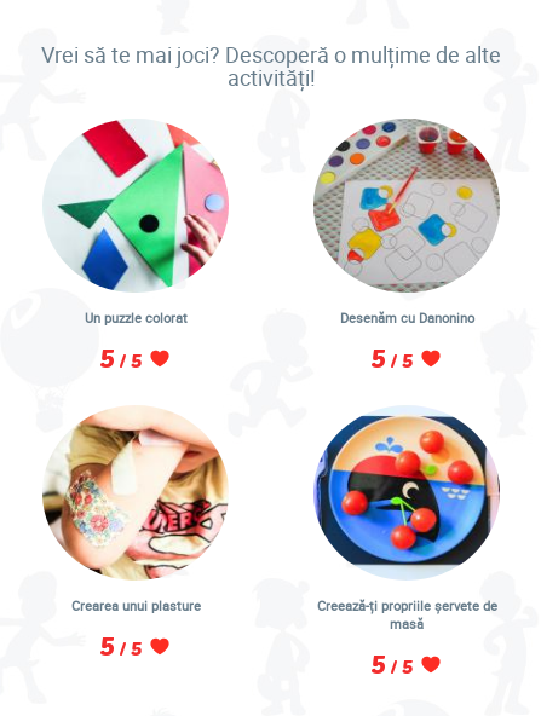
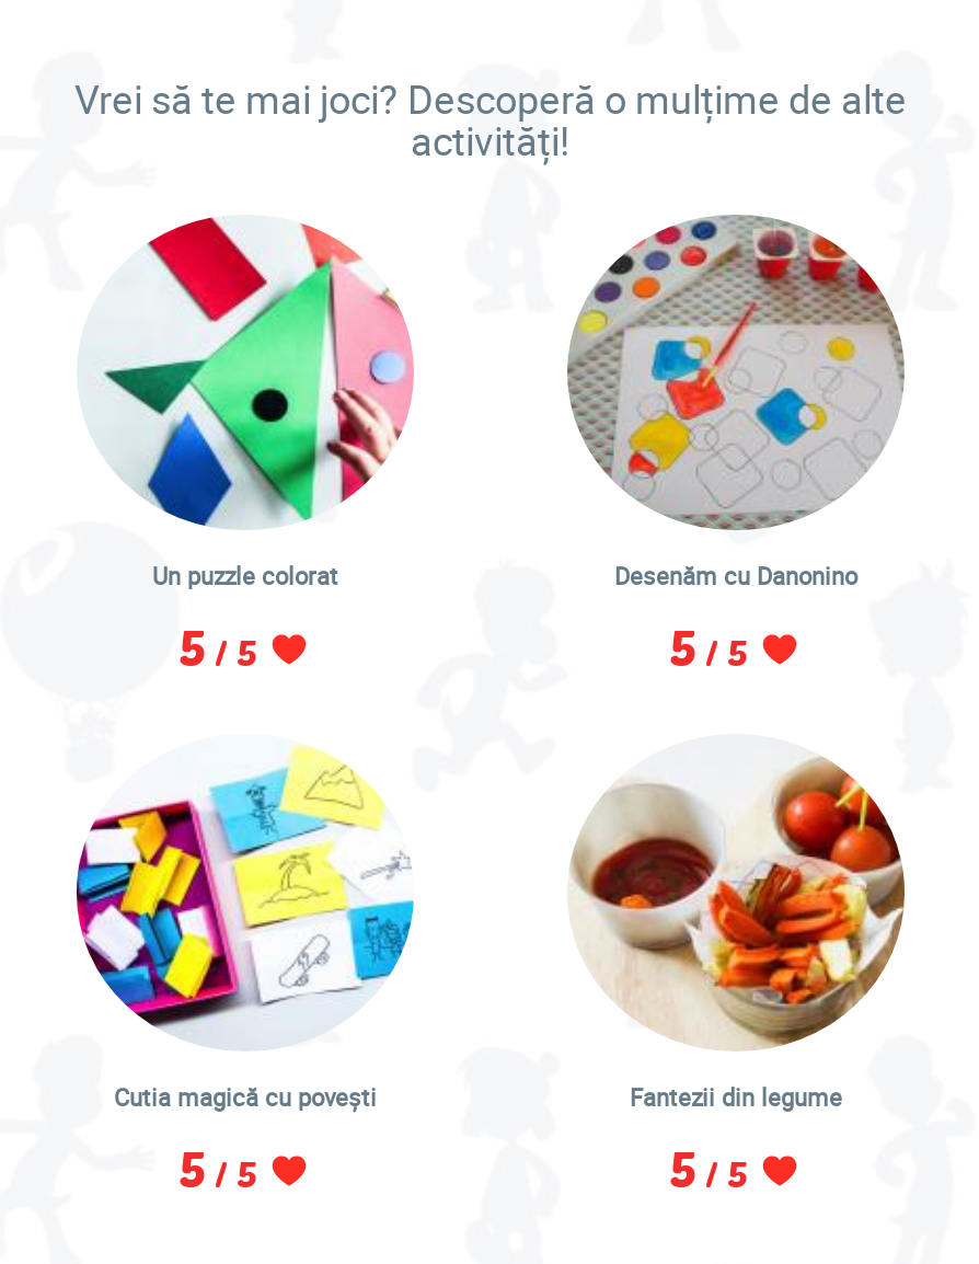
[41,408,229,614] [image] | Crearea unui plasture -> [74,740,416,1112] [image] | Cutia magică cu povești
[313,414,500,632] [image] | Creează-ți propriile șervete de | masă -> [569,751,905,1112] [image] | Fantezii din legume

